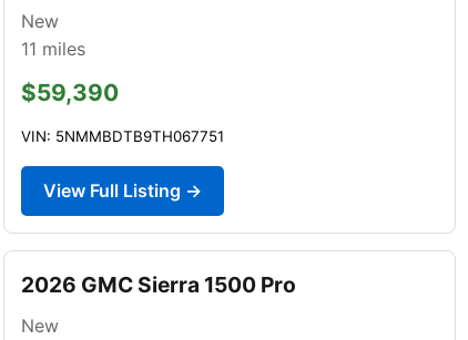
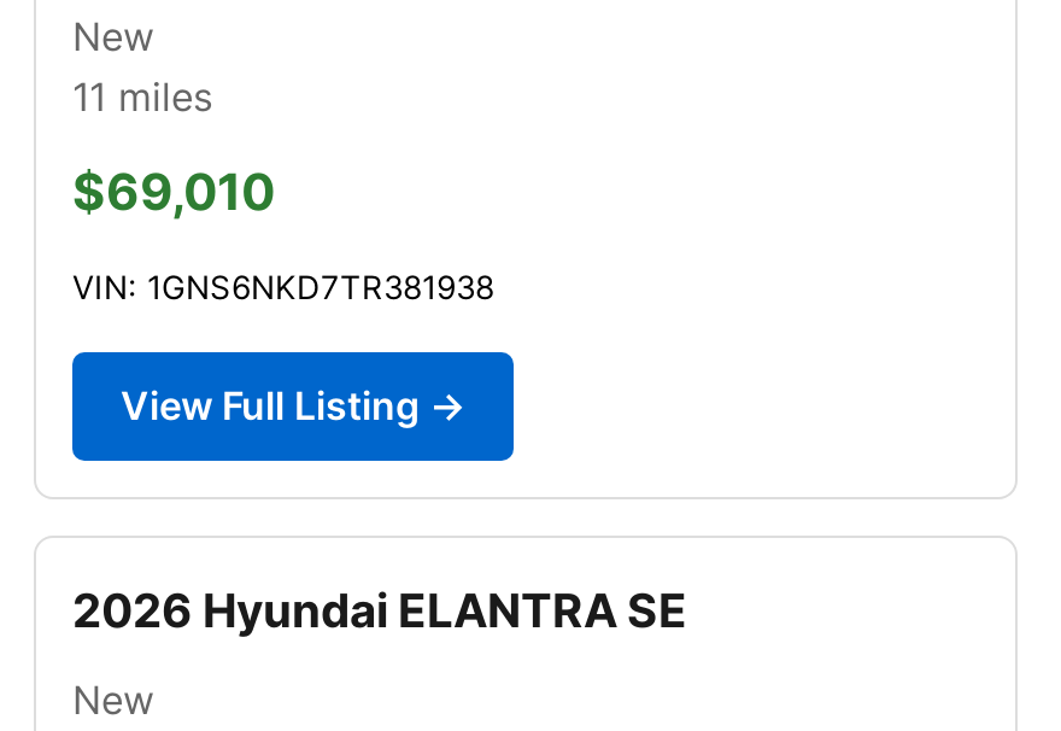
[21,79,119,106] $59,390 -> [72,161,275,222] $69,010
[21,127,224,145] VIN: 5NMMBDTB9TH067751 -> [72,268,494,306] VIN: 1GNS6NKD7TR381938
[21,271,296,298] 2026 GMC Sierra 1500 Pro -> [72,581,687,639] 2026 Hyundai ELANTRA SE

